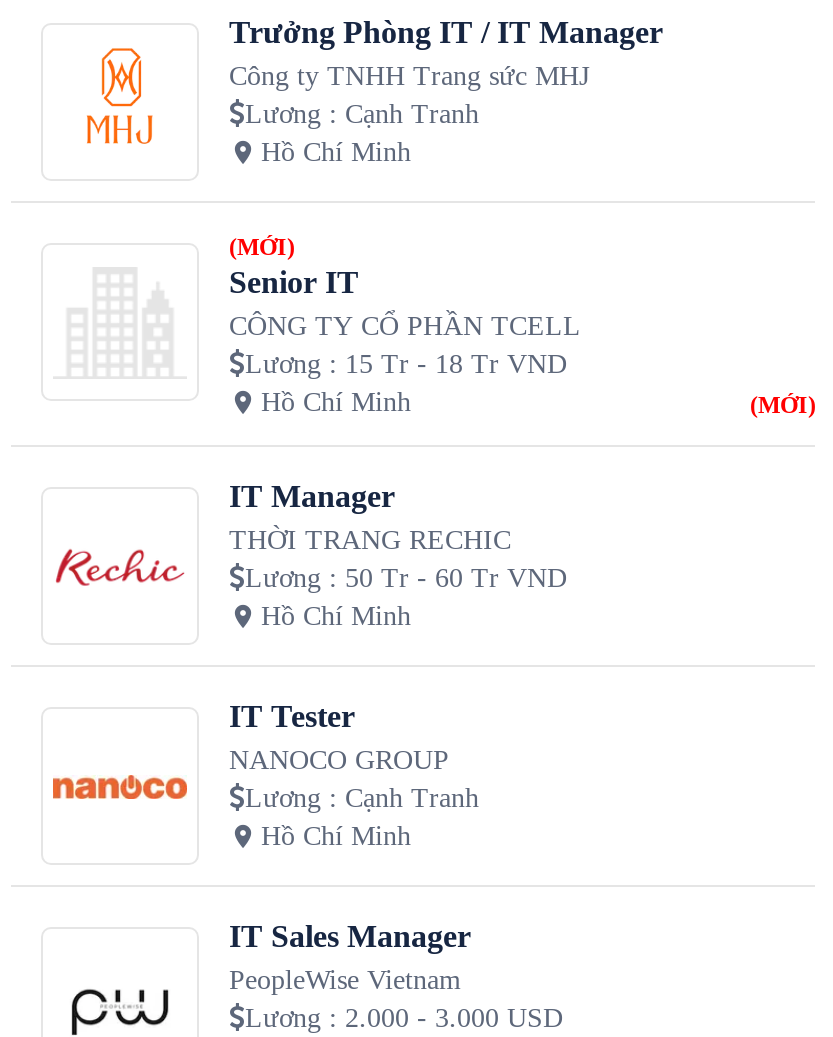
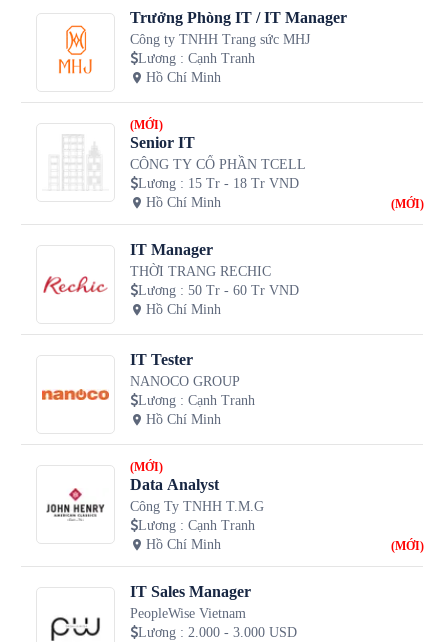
none -> [46,460,423,553] [image] | (MỚI) | Data Analyst | Công Ty TNHH T.M.G | Lương: Cạnh Tranh | Hồ Chí Minh | (MỚI)

